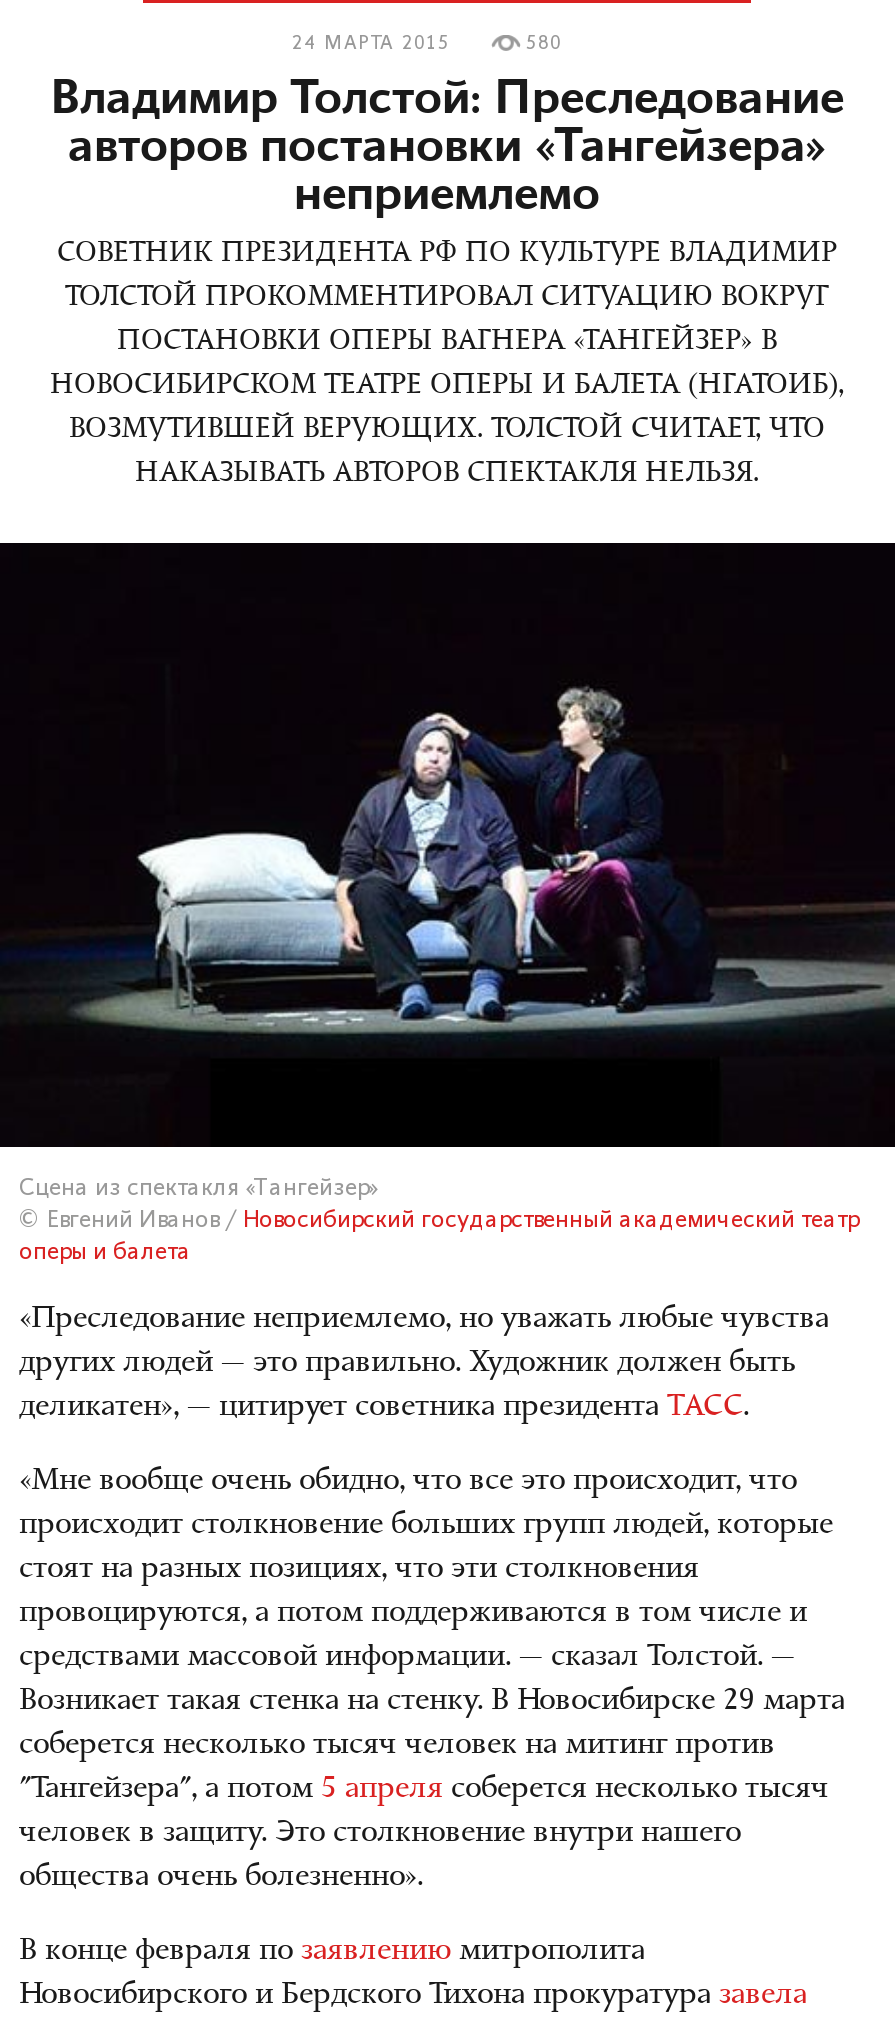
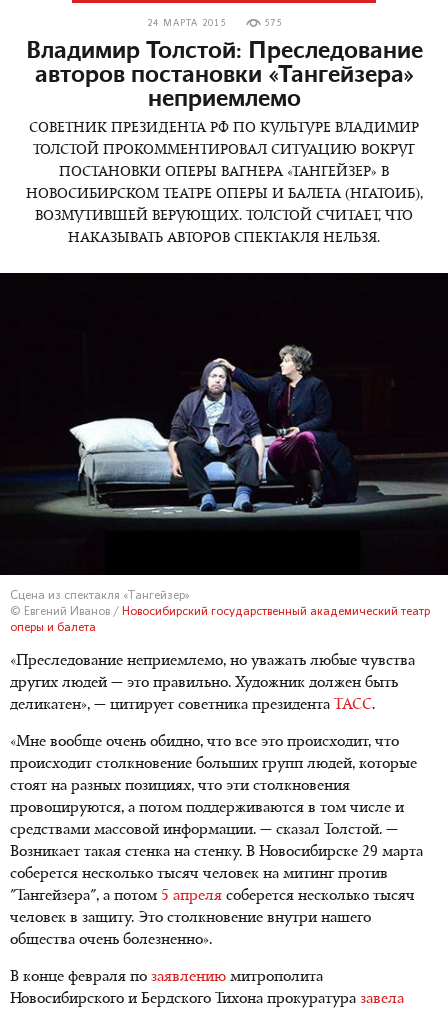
[526,33,562,55] 580 -> [263,18,281,29] 575

